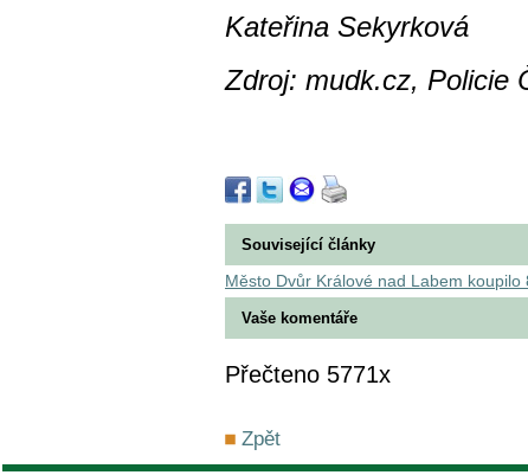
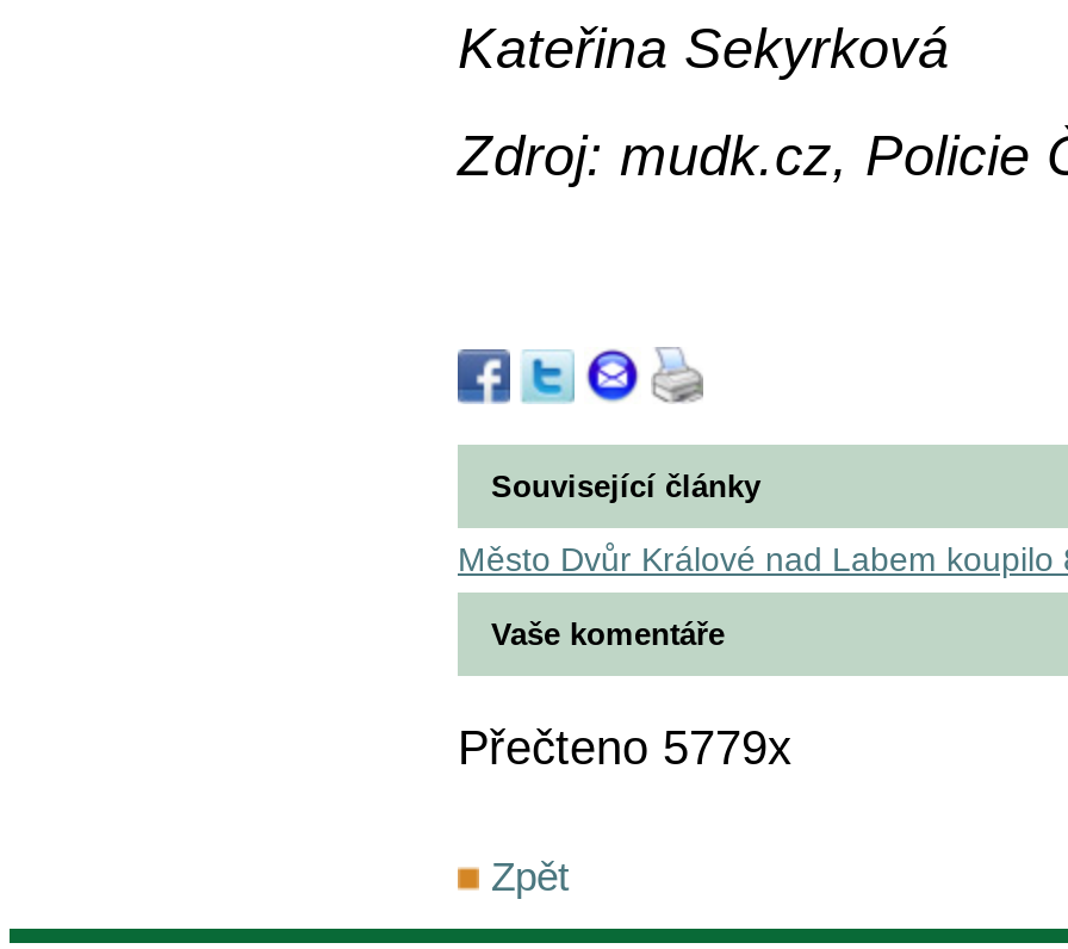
[225,361,391,387] Přečteno 5771x -> [458,721,791,773] Přečteno 5779x

